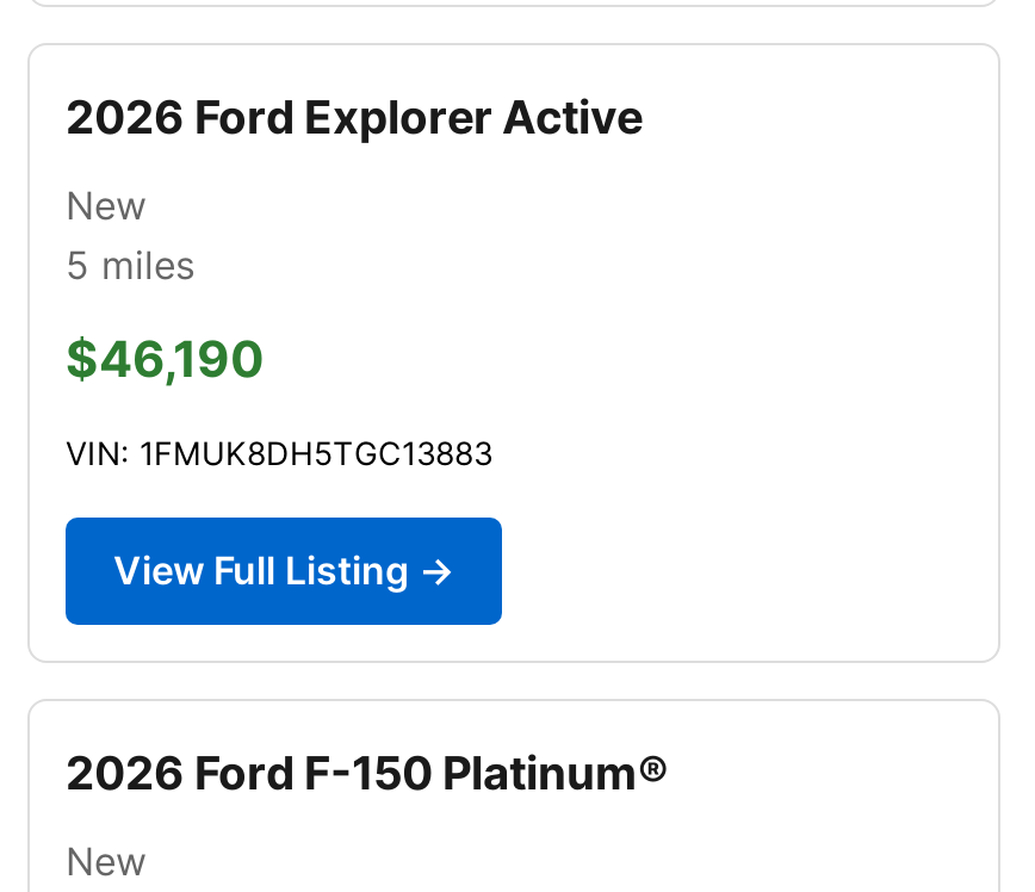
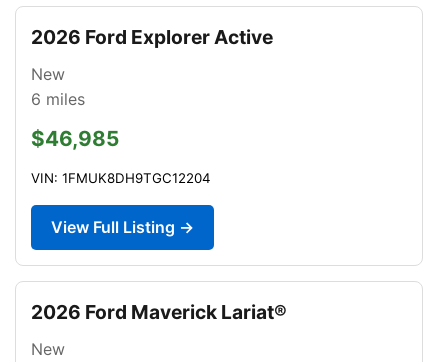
[66,241,194,288] 5 miles -> [31,89,85,109] 6 miles
[66,329,264,389] $46,190 -> [31,126,119,151] $46,985
[66,434,492,472] VIN: 1FMUK8DH5TGC13883 -> [31,170,211,186] VIN: 1FMUK8DH9TGC12204
[66,744,669,801] 2026 Ford F-150 Platinum® -> [31,300,287,324] 2026 Ford Maverick Lariat®

